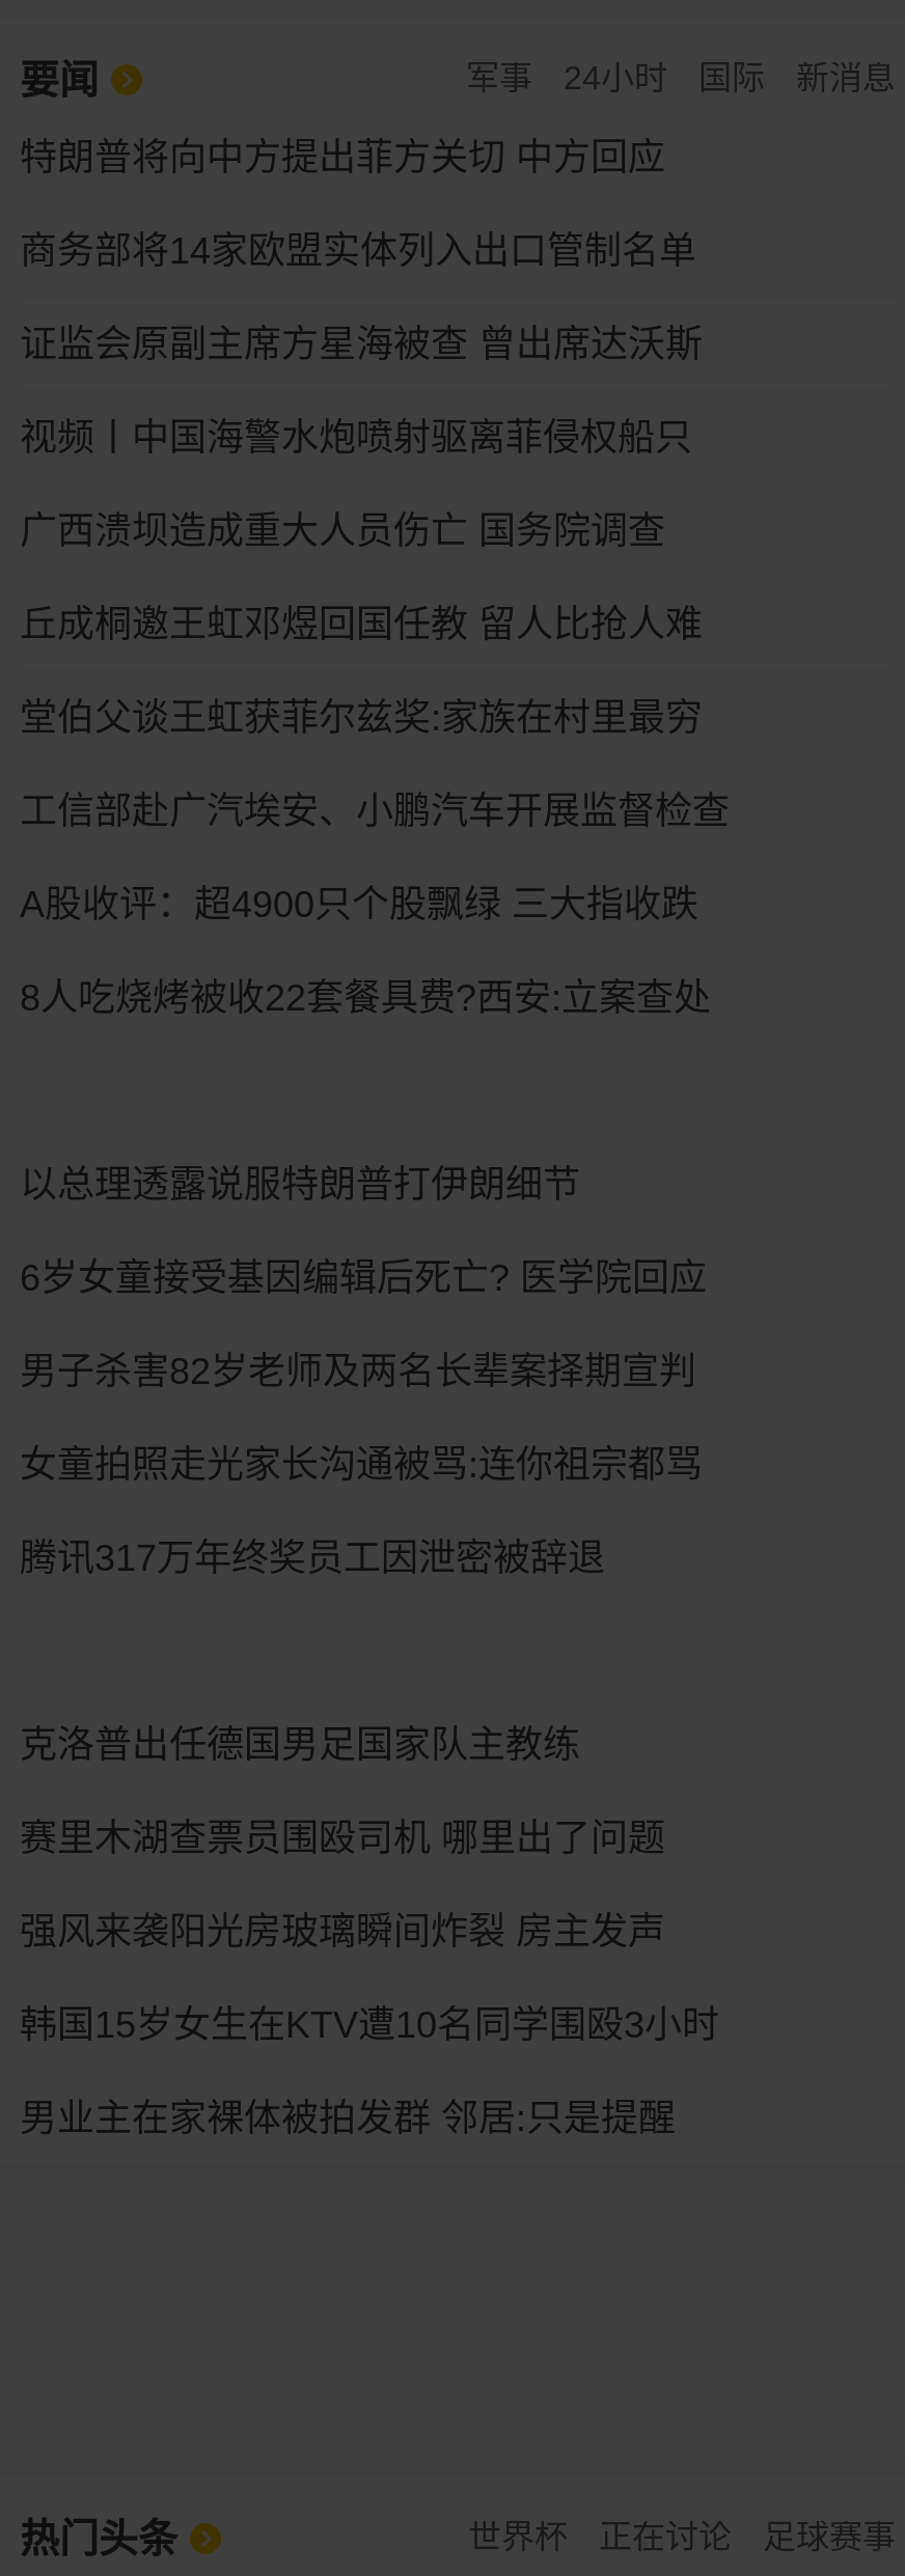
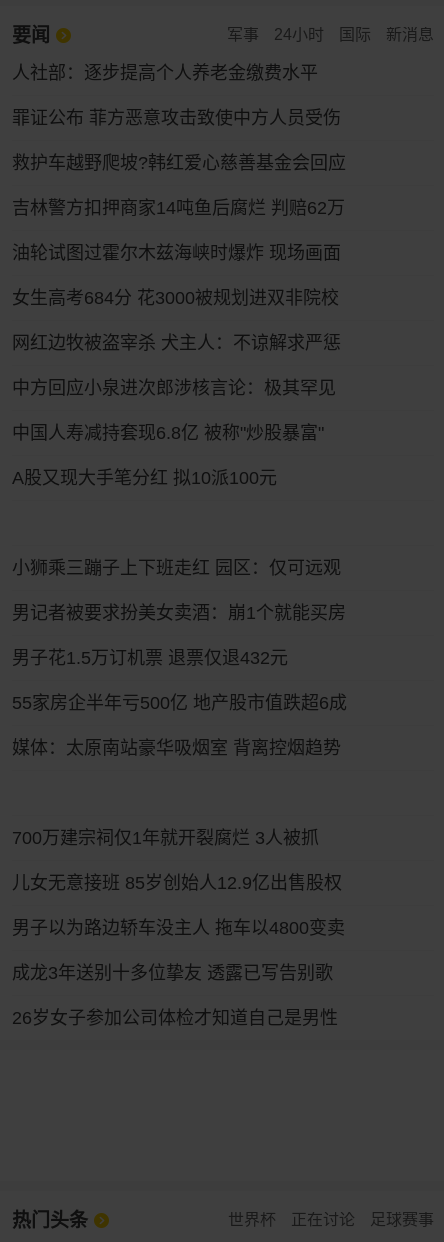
[20,137,665,178] 特朗普将向中方提出菲方关切 中方回应 -> [12,63,318,83] 人社部：逐步提高个人养老金缴费水平
[20,230,696,272] 商务部将14家欧盟实体列入出口管制名单 -> [12,108,341,128] 罪证公布 菲方恶意攻击致使中方人员受伤
[20,324,703,365] 证监会原副主席方星海被查 曾出席达沃斯 -> [12,153,346,173] 救护车越野爬坡?韩红爱心慈善基金会回应
[20,417,692,459] 视频丨中国海警水炮喷射驱离菲侵权船只 -> [12,198,345,218] 吉林警方扣押商家14吨鱼后腐烂 判赔62万
[20,510,665,552] 广西溃坝造成重大人员伤亡 国务院调查 -> [12,243,341,263] 油轮试图过霍尔木兹海峡时爆炸 现场画面
[20,604,703,645] 丘成桐邀王虹邓煜回国任教 留人比抢人难 -> [12,288,339,308] 女生高考684分 花3000被规划进双非院校
[20,697,703,739] 堂伯父谈王虹获菲尔兹奖:家族在村里最穷 -> [12,333,341,353] 网红边牧被盗宰杀 犬主人：不谅解求严惩
[20,791,730,832] 工信部赴广汽埃安、小鹏汽车开展监督检查 -> [12,378,336,398] 中方回应小泉进次郎涉核言论：极其罕见
[20,884,698,925] A股收评：超4900只个股飘绿 三大指收跌 -> [12,423,324,443] 中国人寿减持套现6.8亿 被称"炒股暴富"
[20,977,711,1019] 8人吃烧烤被收22套餐具费?西安:立案查处 -> [12,468,277,488] A股又现大手笔分红 拟10派100元
[20,1164,580,1206] 以总理透露说服特朗普打伊朗细节 -> [12,558,341,578] 小狮乘三蹦子上下班走红 园区：仅可远观
[20,1257,707,1299] 6岁女童接受基因编辑后死亡? 医学院回应 -> [12,603,346,623] 男记者被要求扮美女卖酒：崩1个就能买房
[20,1351,696,1392] 男子杀害82岁老师及两名长辈案择期宣判 -> [12,648,288,668] 男子花1.5万订机票 退票仅退432元
[20,1444,703,1486] 女童拍照走光家长沟通被骂:连你祖宗都骂 -> [12,693,347,713] 55家房企半年亏500亿 地产股市值跌超6成
[20,1538,605,1579] 腾讯317万年终奖员工因泄密被辞退 -> [12,738,341,758] 媒体：太原南站豪华吸烟室 背离控烟趋势
[20,1724,580,1766] 克洛普出任德国男足国家队主教练 -> [12,828,319,848] 700万建宗祠仅1年就开裂腐烂 3人被抓
[20,1818,665,1859] 赛里木湖查票员围殴司机 哪里出了问题 -> [12,873,342,893] 儿女无意接班 85岁创始人12.9亿出售股权
[20,1911,665,1952] 强风来袭阳光房玻璃瞬间炸裂 房主发声 -> [12,918,345,938] 男子以为路边轿车没主人 拖车以4800变卖
[20,2004,719,2046] 韩国15岁女生在KTV遭10名同学围殴3小时 -> [12,963,333,983] 成龙3年送别十多位挚友 透露已写告别歌
[20,2098,676,2139] 男业主在家裸体被拍发群 邻居:只是提醒 -> [12,1008,338,1028] 26岁女子参加公司体检才知道自己是男性

